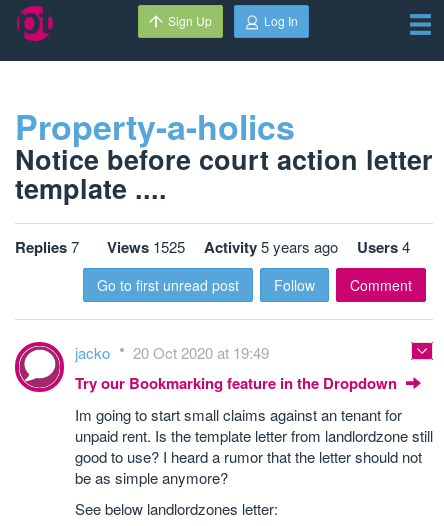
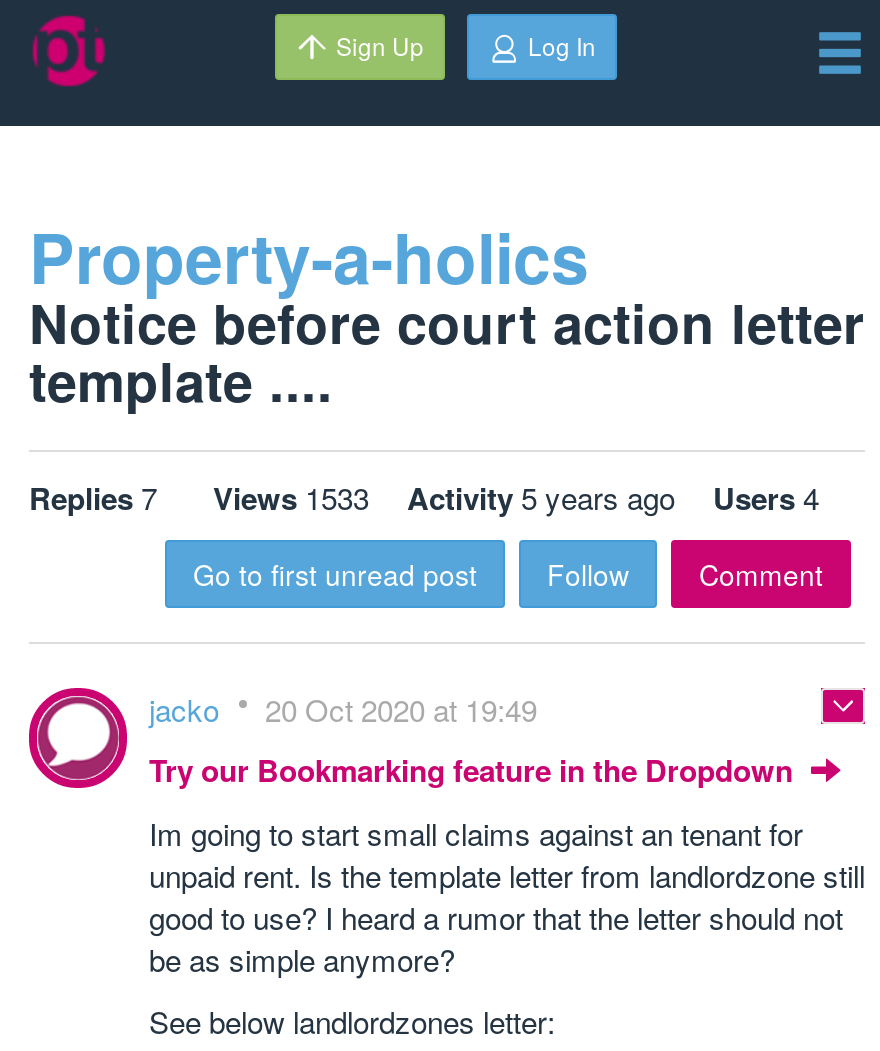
[15,236,410,258] Replies 7 Views 1525 Activity 5 years ago Users 4 -> [29,476,819,520] Replies 7 Views 1533 Activity 5 years ago Users 4

